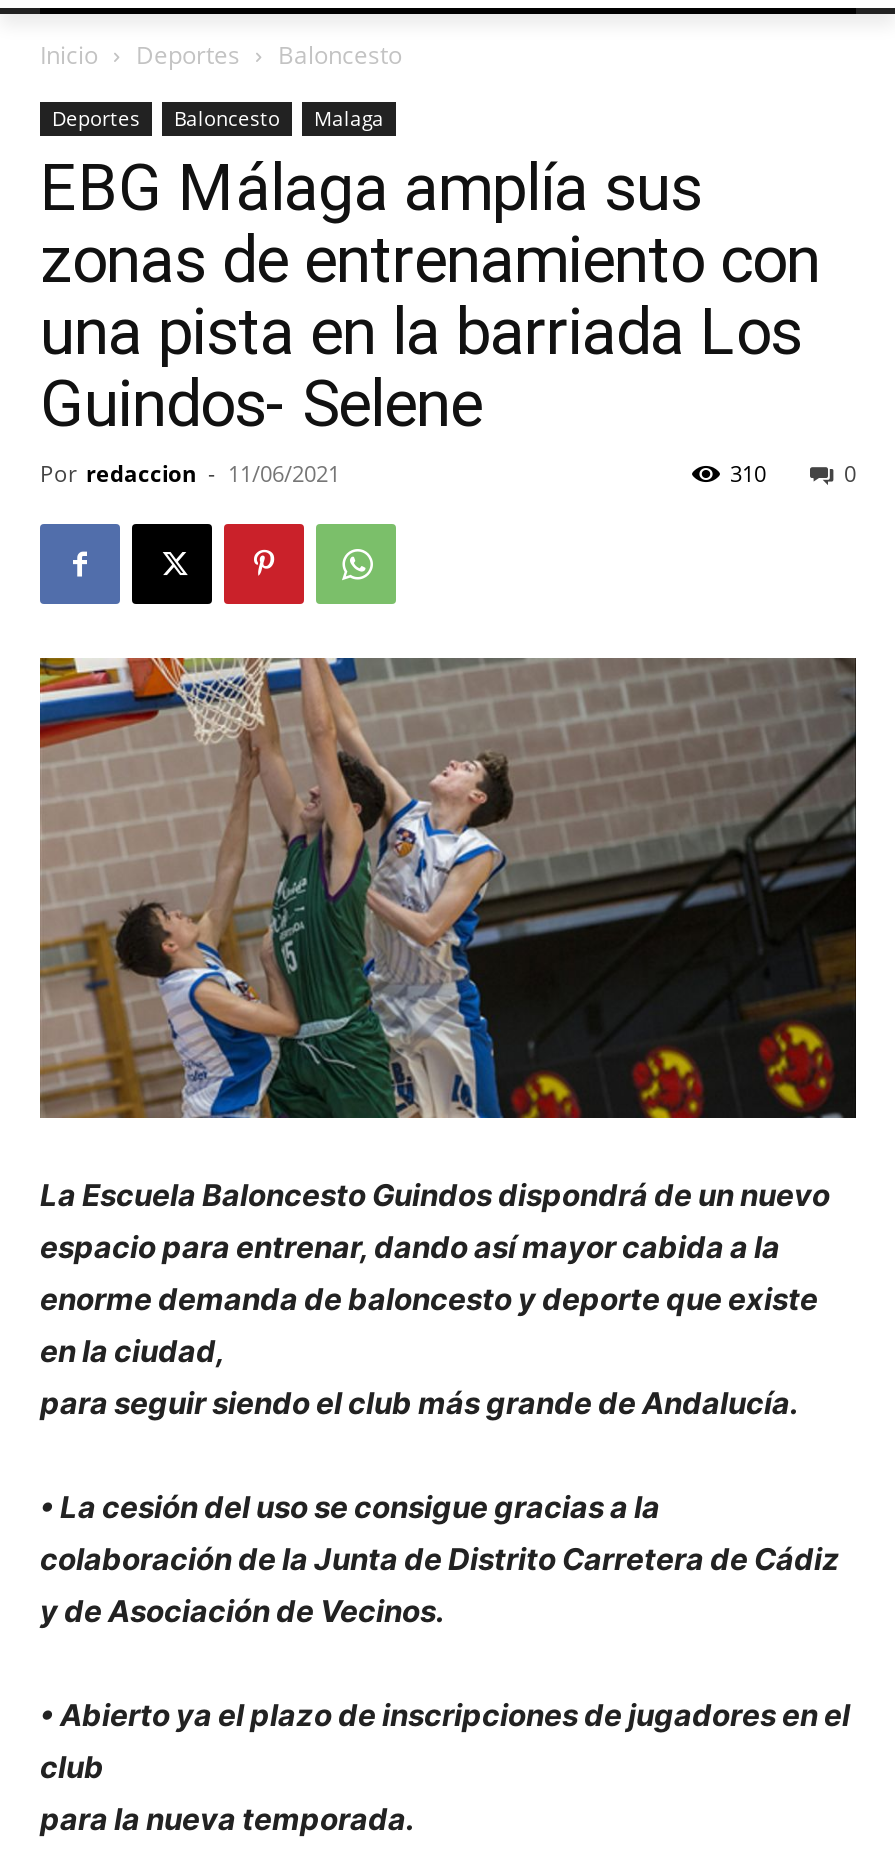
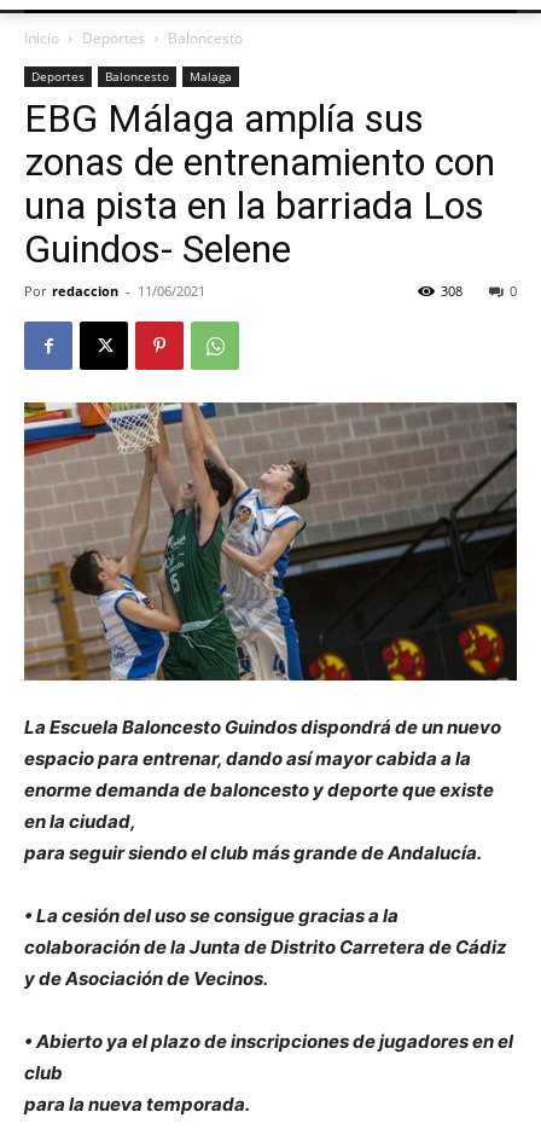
[730,458,766,488] 310 -> [441,282,463,300] 308

